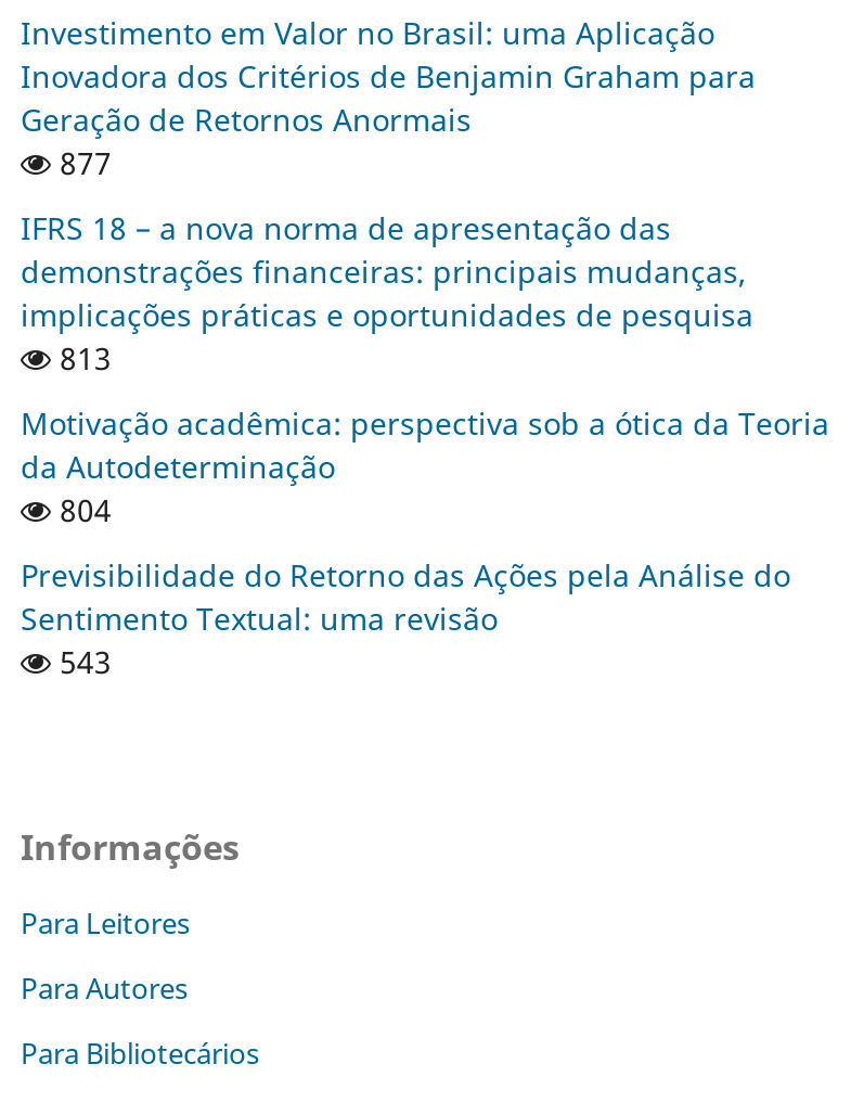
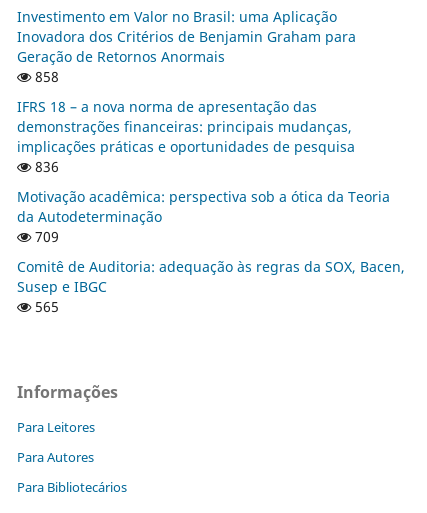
[51,142,112,183] 877 -> [31,67,59,86] 858
[51,337,112,378] 813 -> [31,157,59,176] 836
[51,489,112,530] 804 -> [31,227,59,246] 709
[21,554,790,682] Previsibilidade do Retorno das Ações pela Análise do | Sentimento Textual: uma revisão | 543 -> [17,257,405,316] Comitê de Auditoria: adequação às regras da SOX, Bacen, | Susep e IBGC | 565

